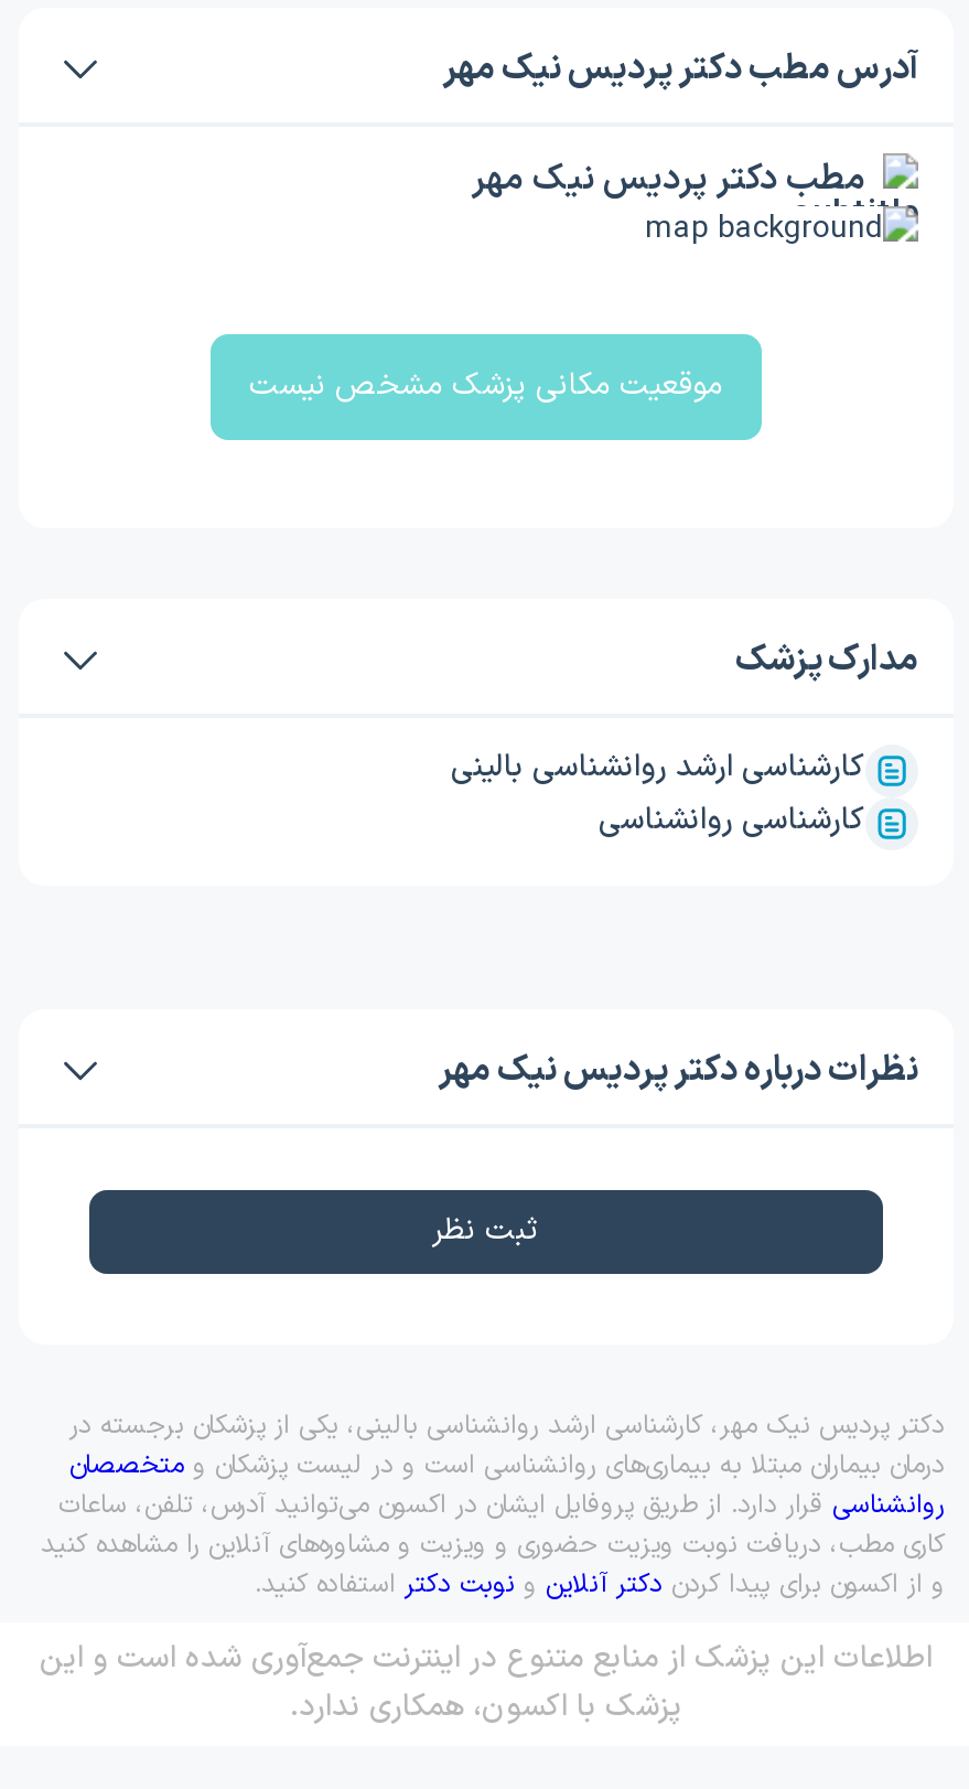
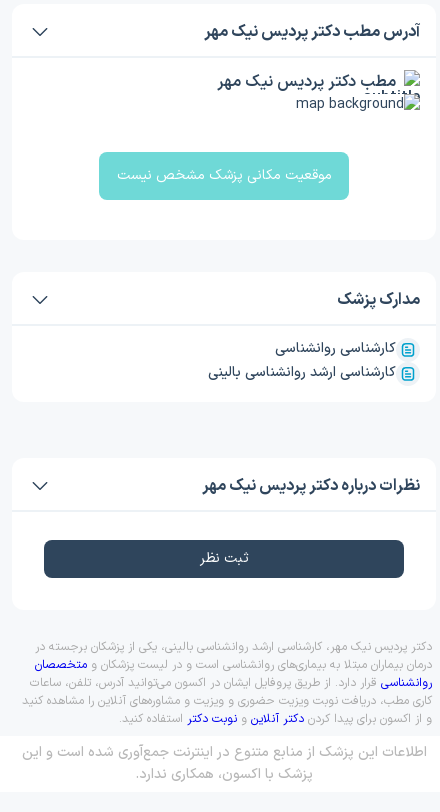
moved [451,744,865,791] -> [208,362,396,383]: کارشناسی ارشد روانشناسی بالینی
moved [599,797,865,844] -> [275,338,396,359]: کارشناسی روانشناسی

